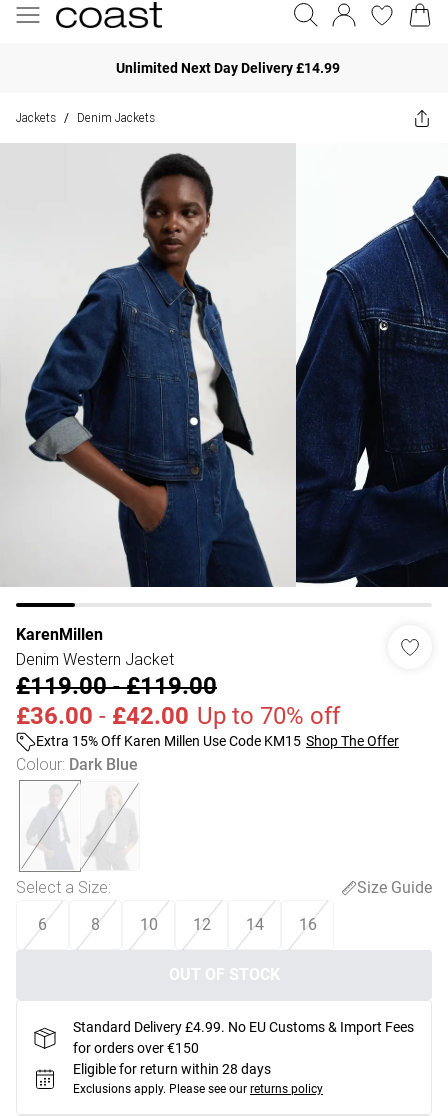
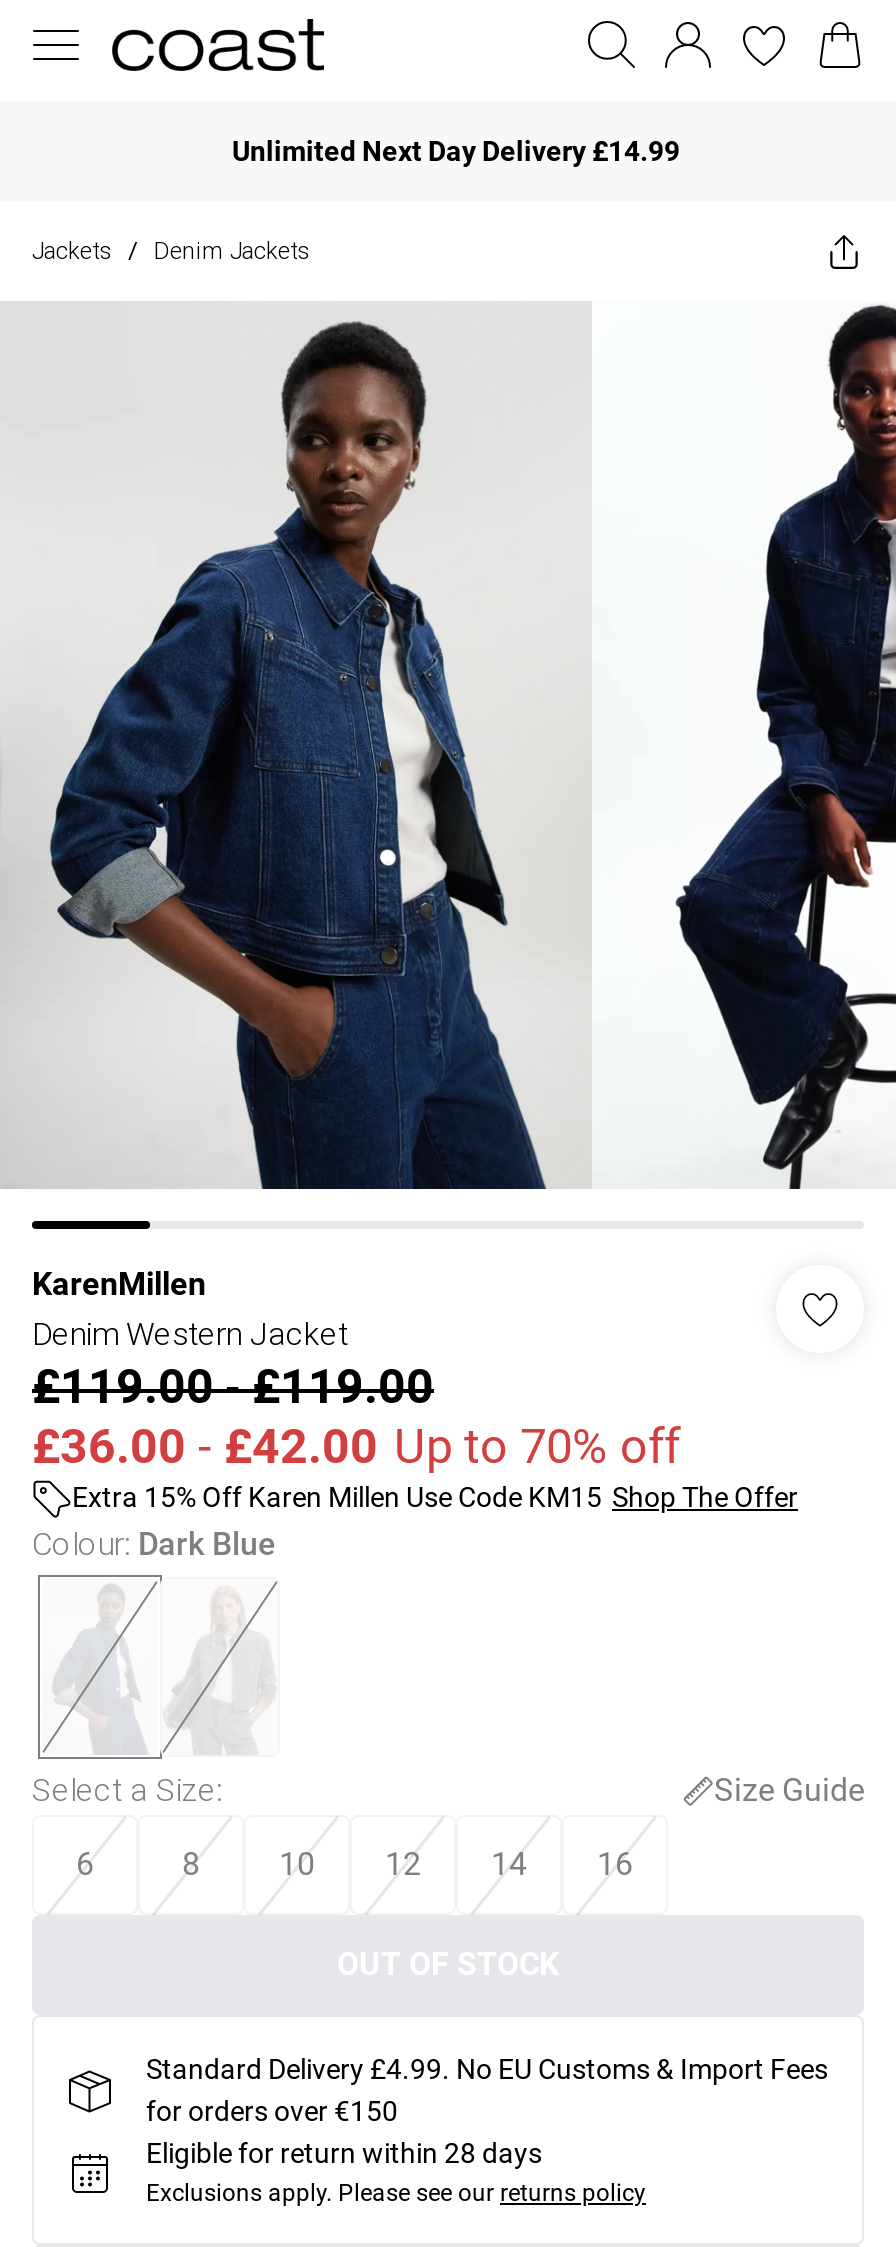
[295,145,445,588] [image] -> [592,303,890,1189] [image]

